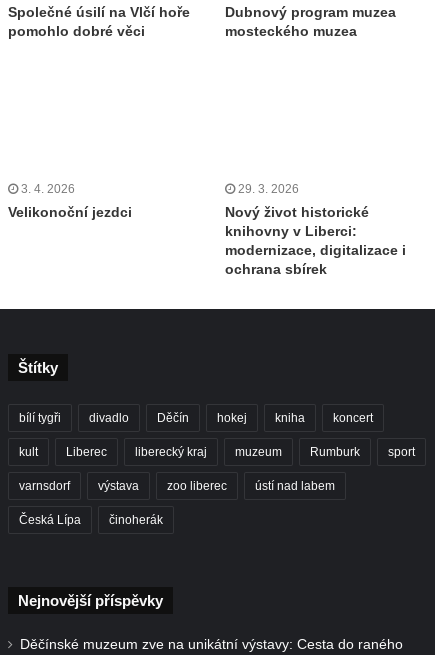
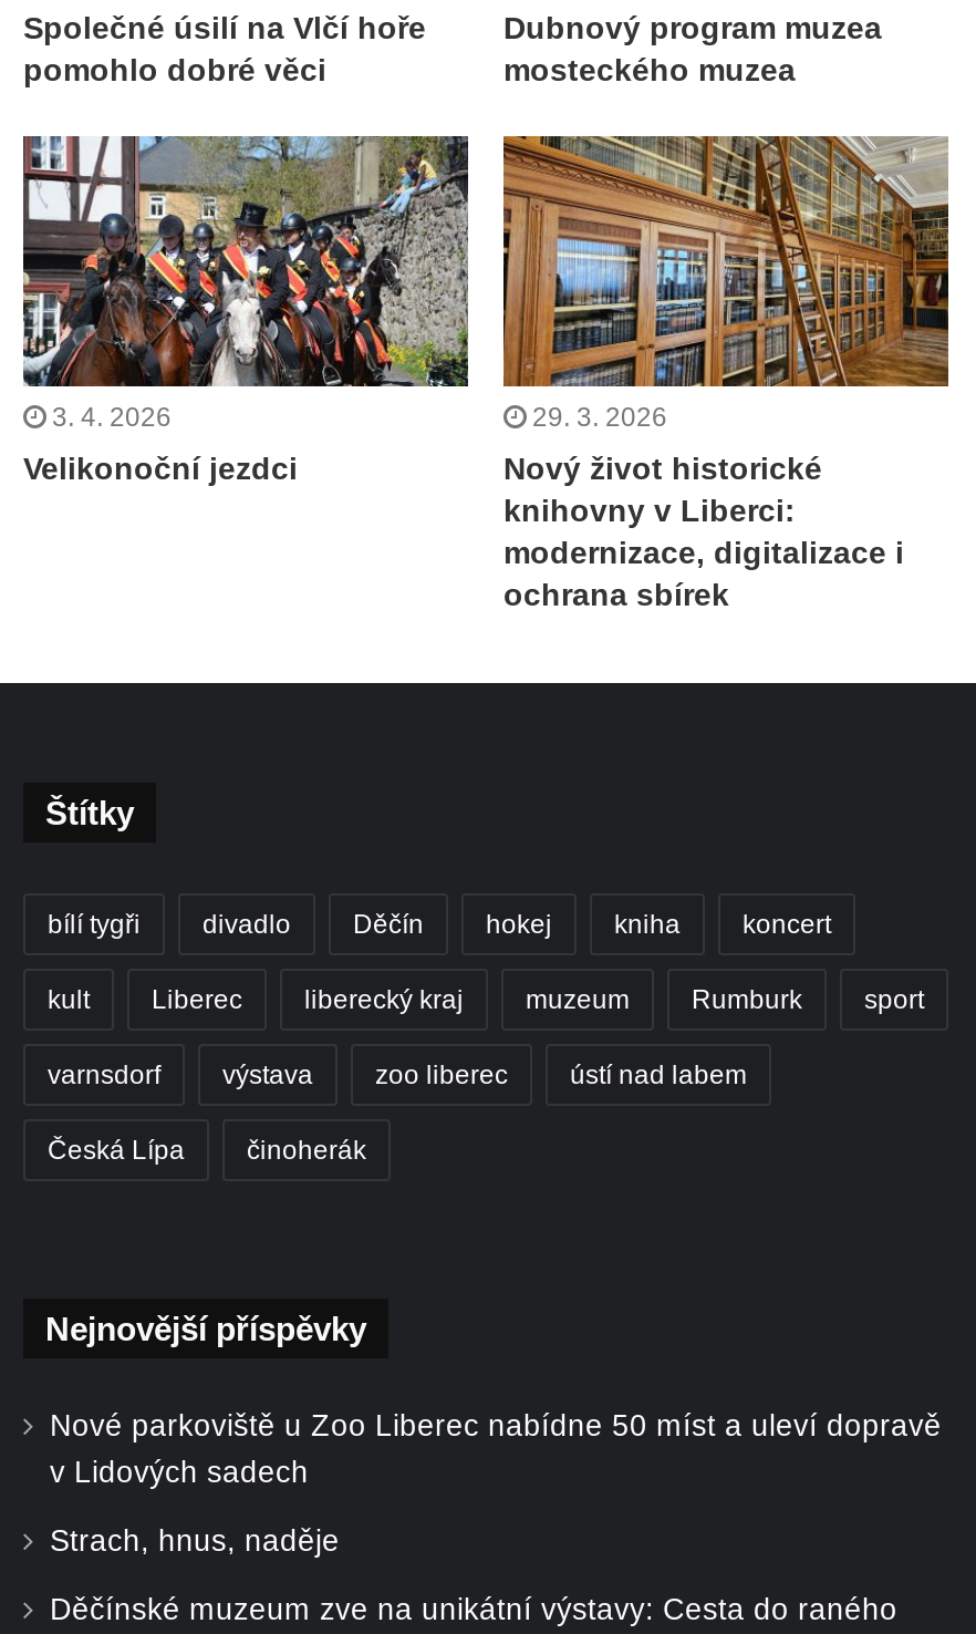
none -> [21,133,470,390] [image]
none -> [501,133,951,390] [image]
none -> [50,1410,942,1558] Nové parkoviště u Zoo Liberec nabídne 50 míst a uleví dopravě | v Lidových sadech | Strach, hnus, naděje

